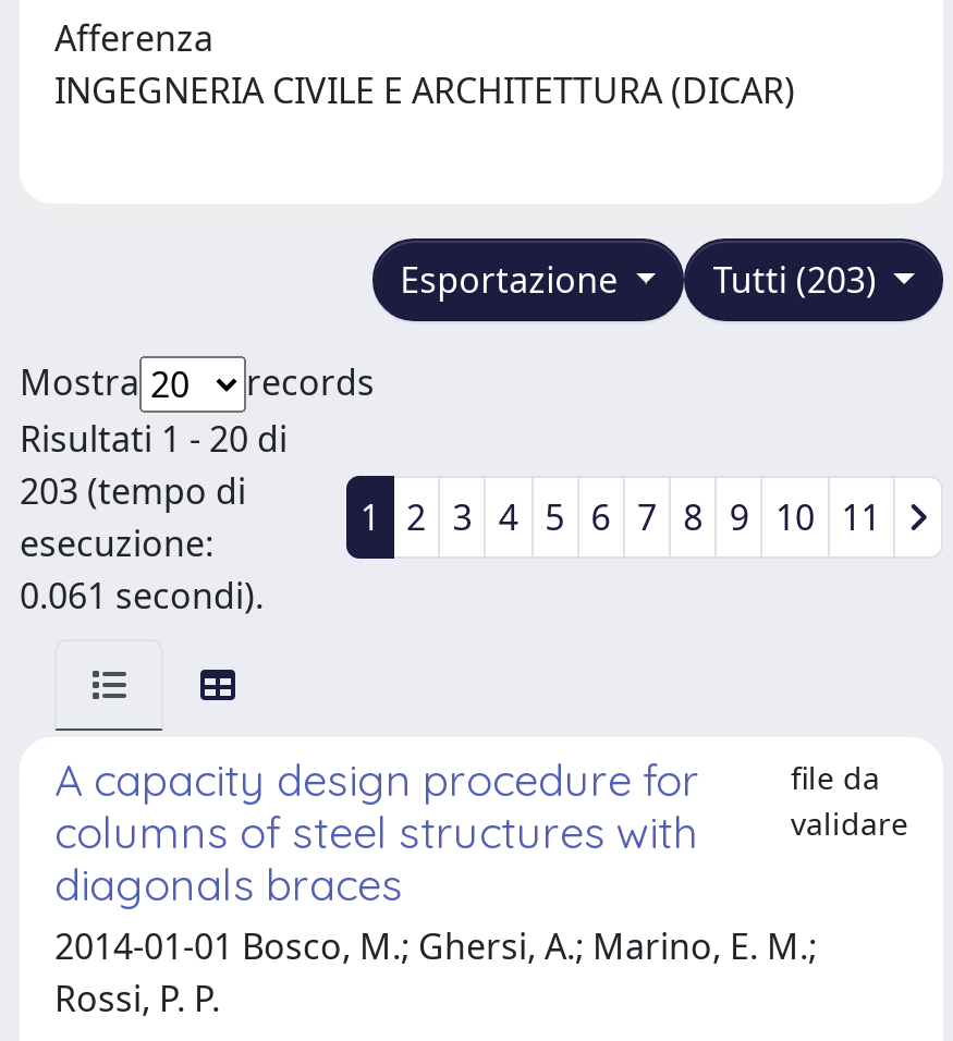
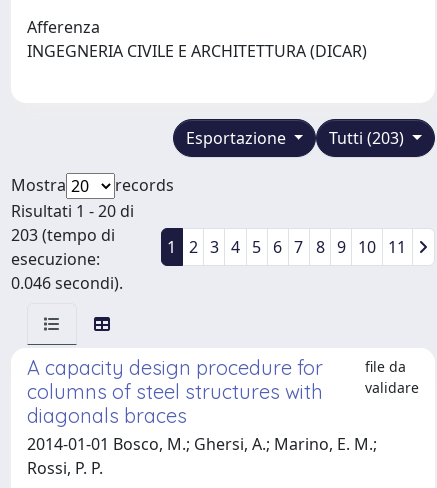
[20,571,264,619] 0.061 secondi). -> [11,272,123,294] 0.046 secondi).

